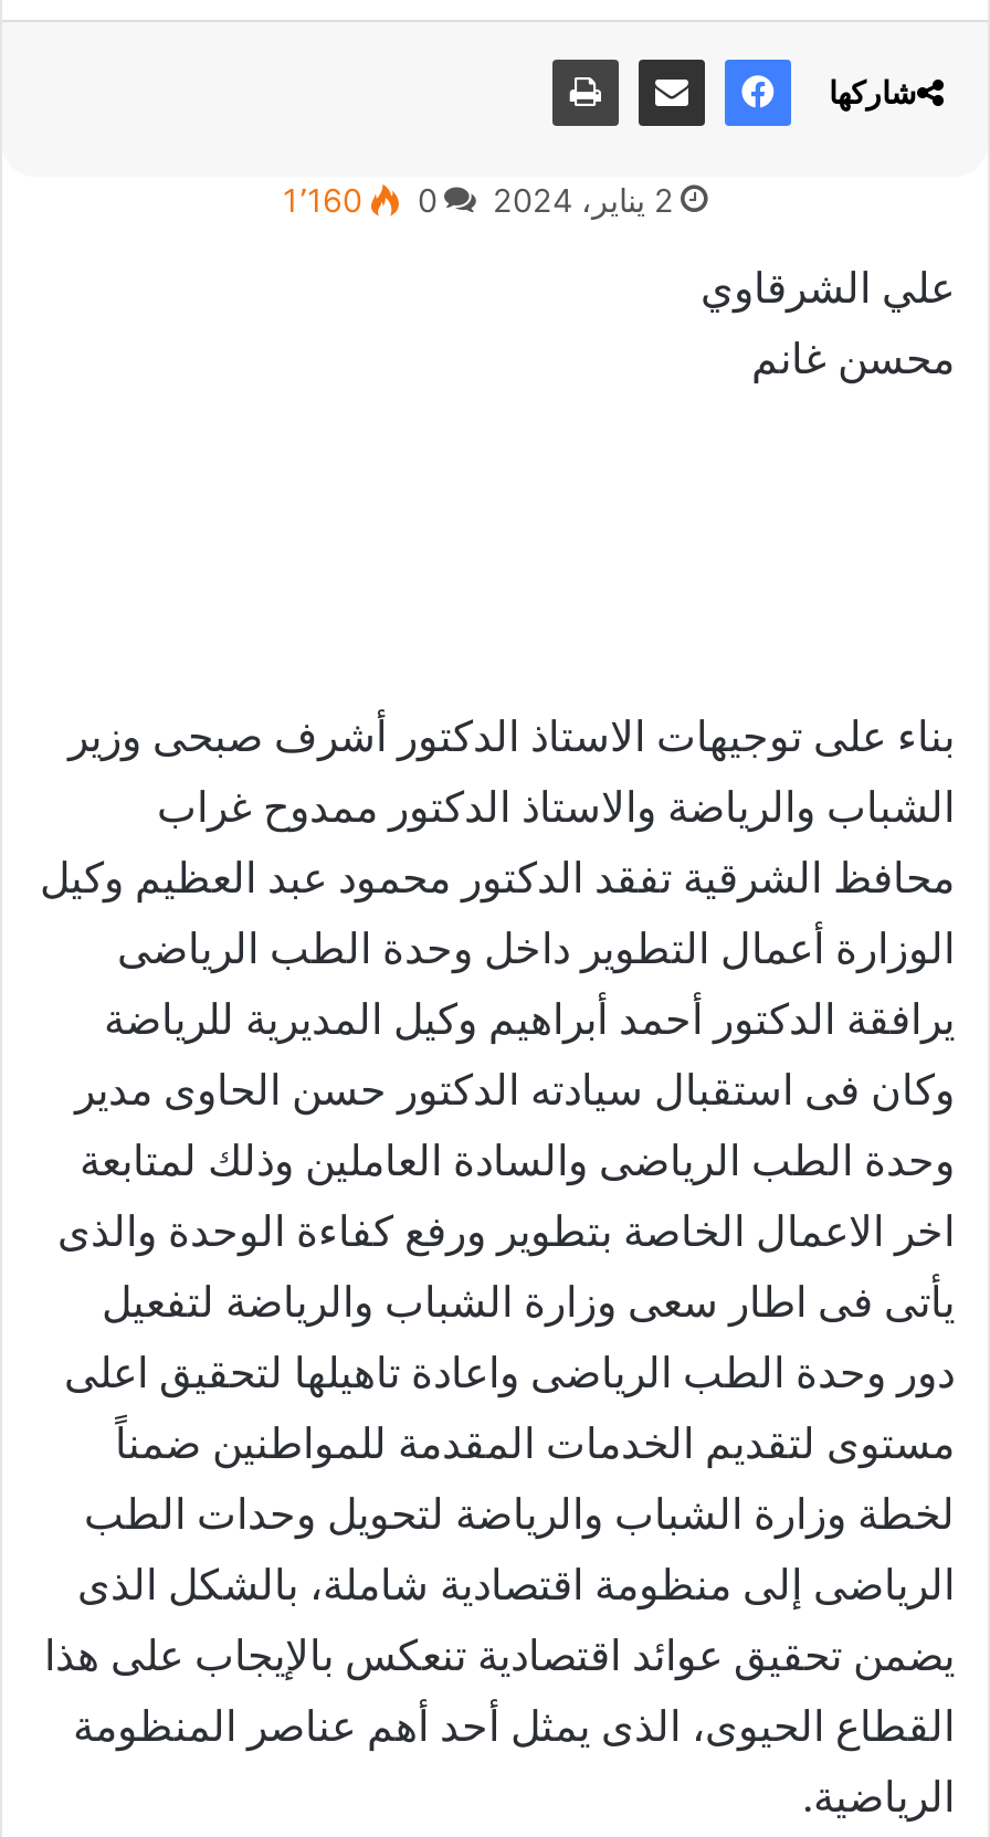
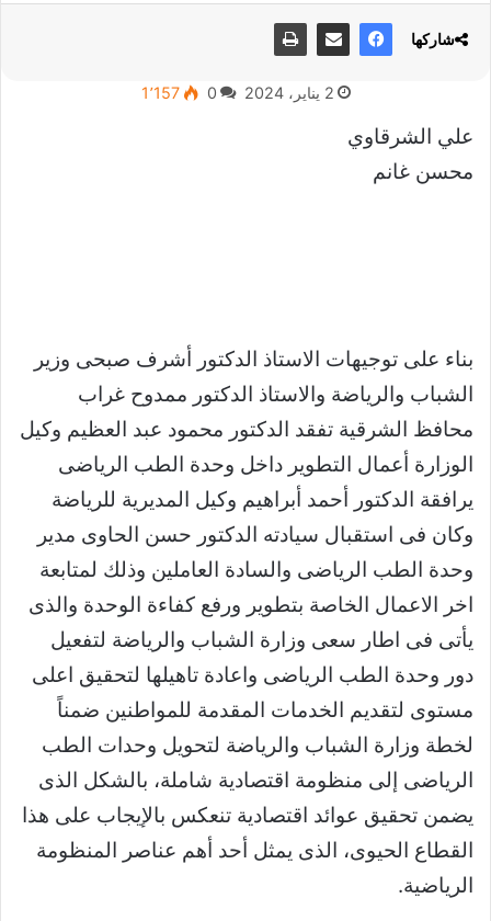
[283,182,438,219] 1٬160 0 -> [141,84,216,102] 1٬157 0

